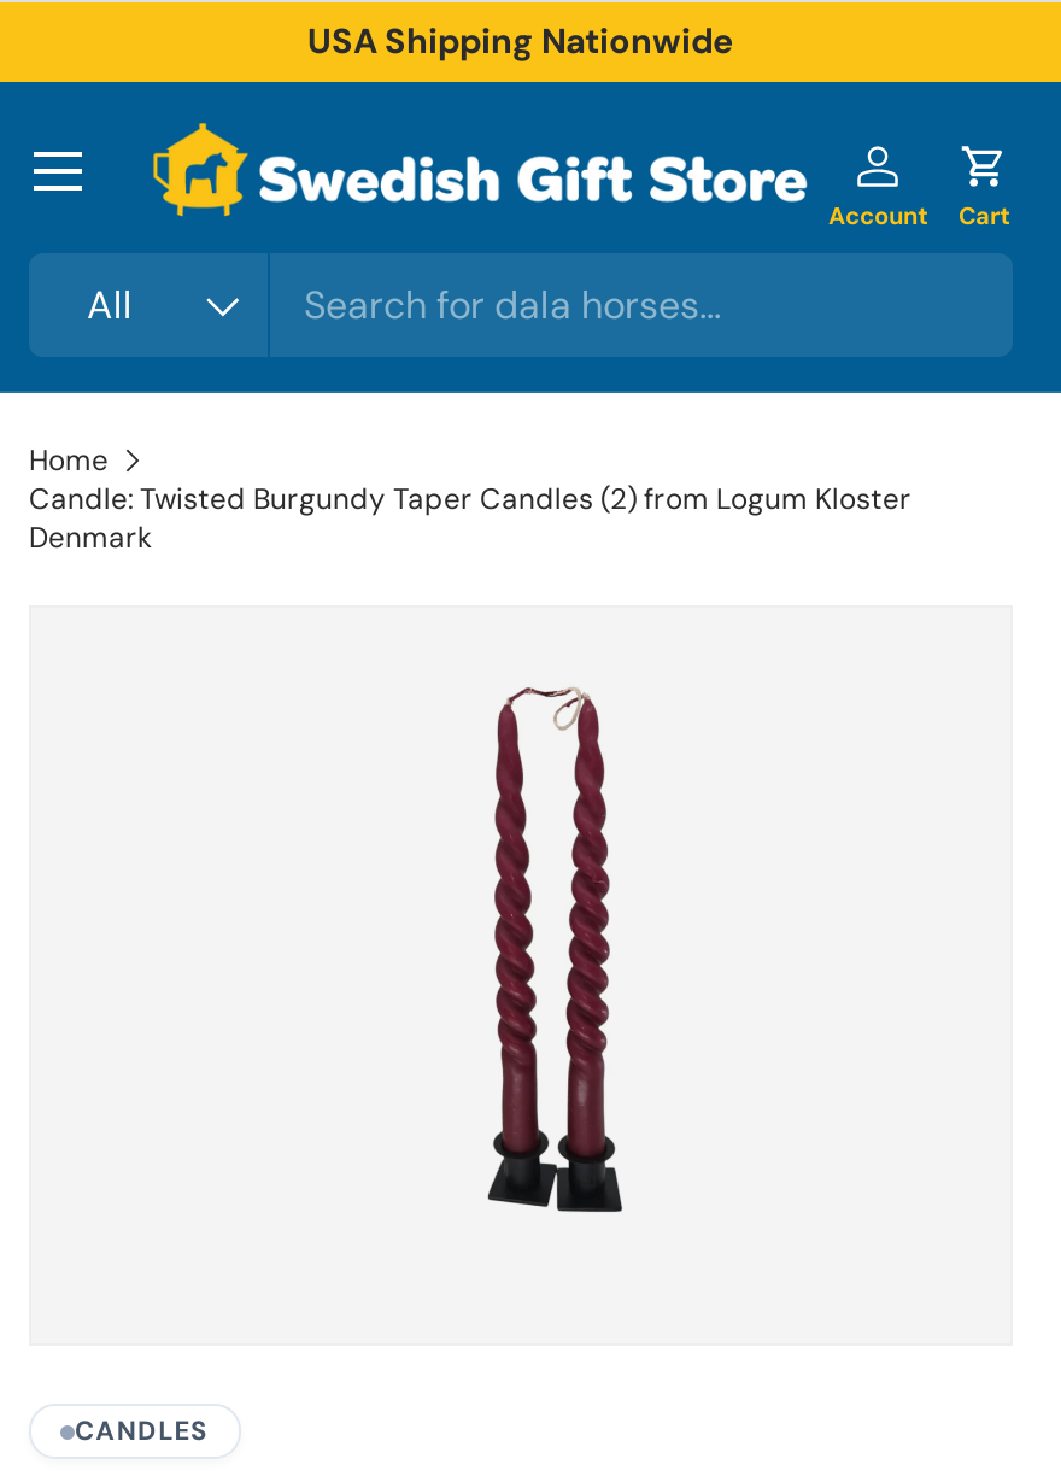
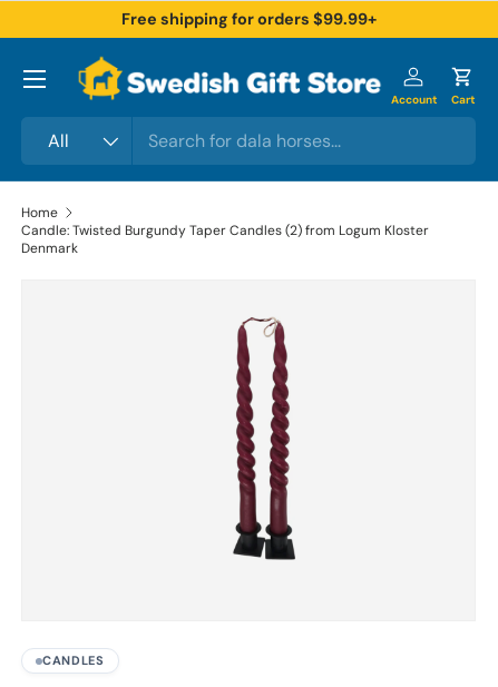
[307,19,734,63] USA Shipping Nationwide -> [121,9,376,29] Free shipping for orders $99.99+

